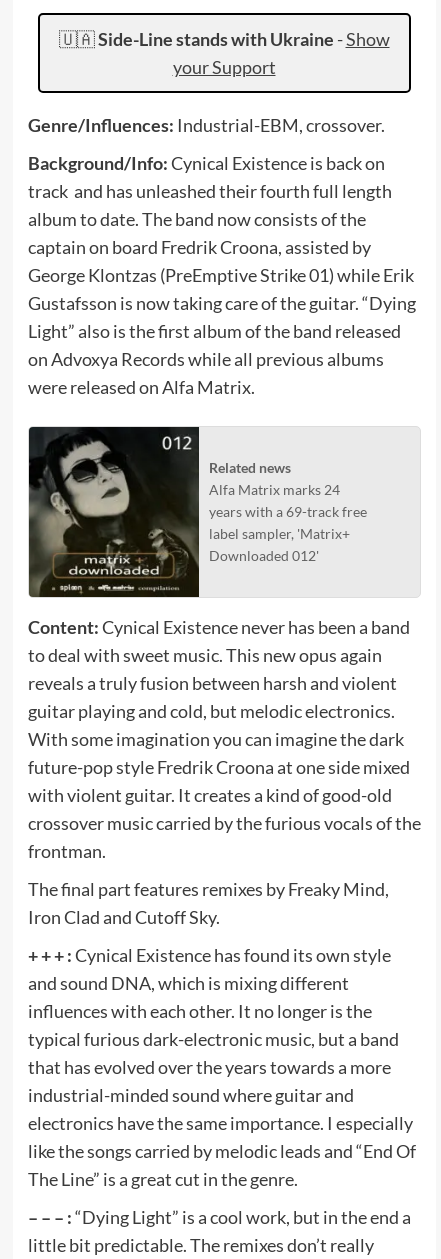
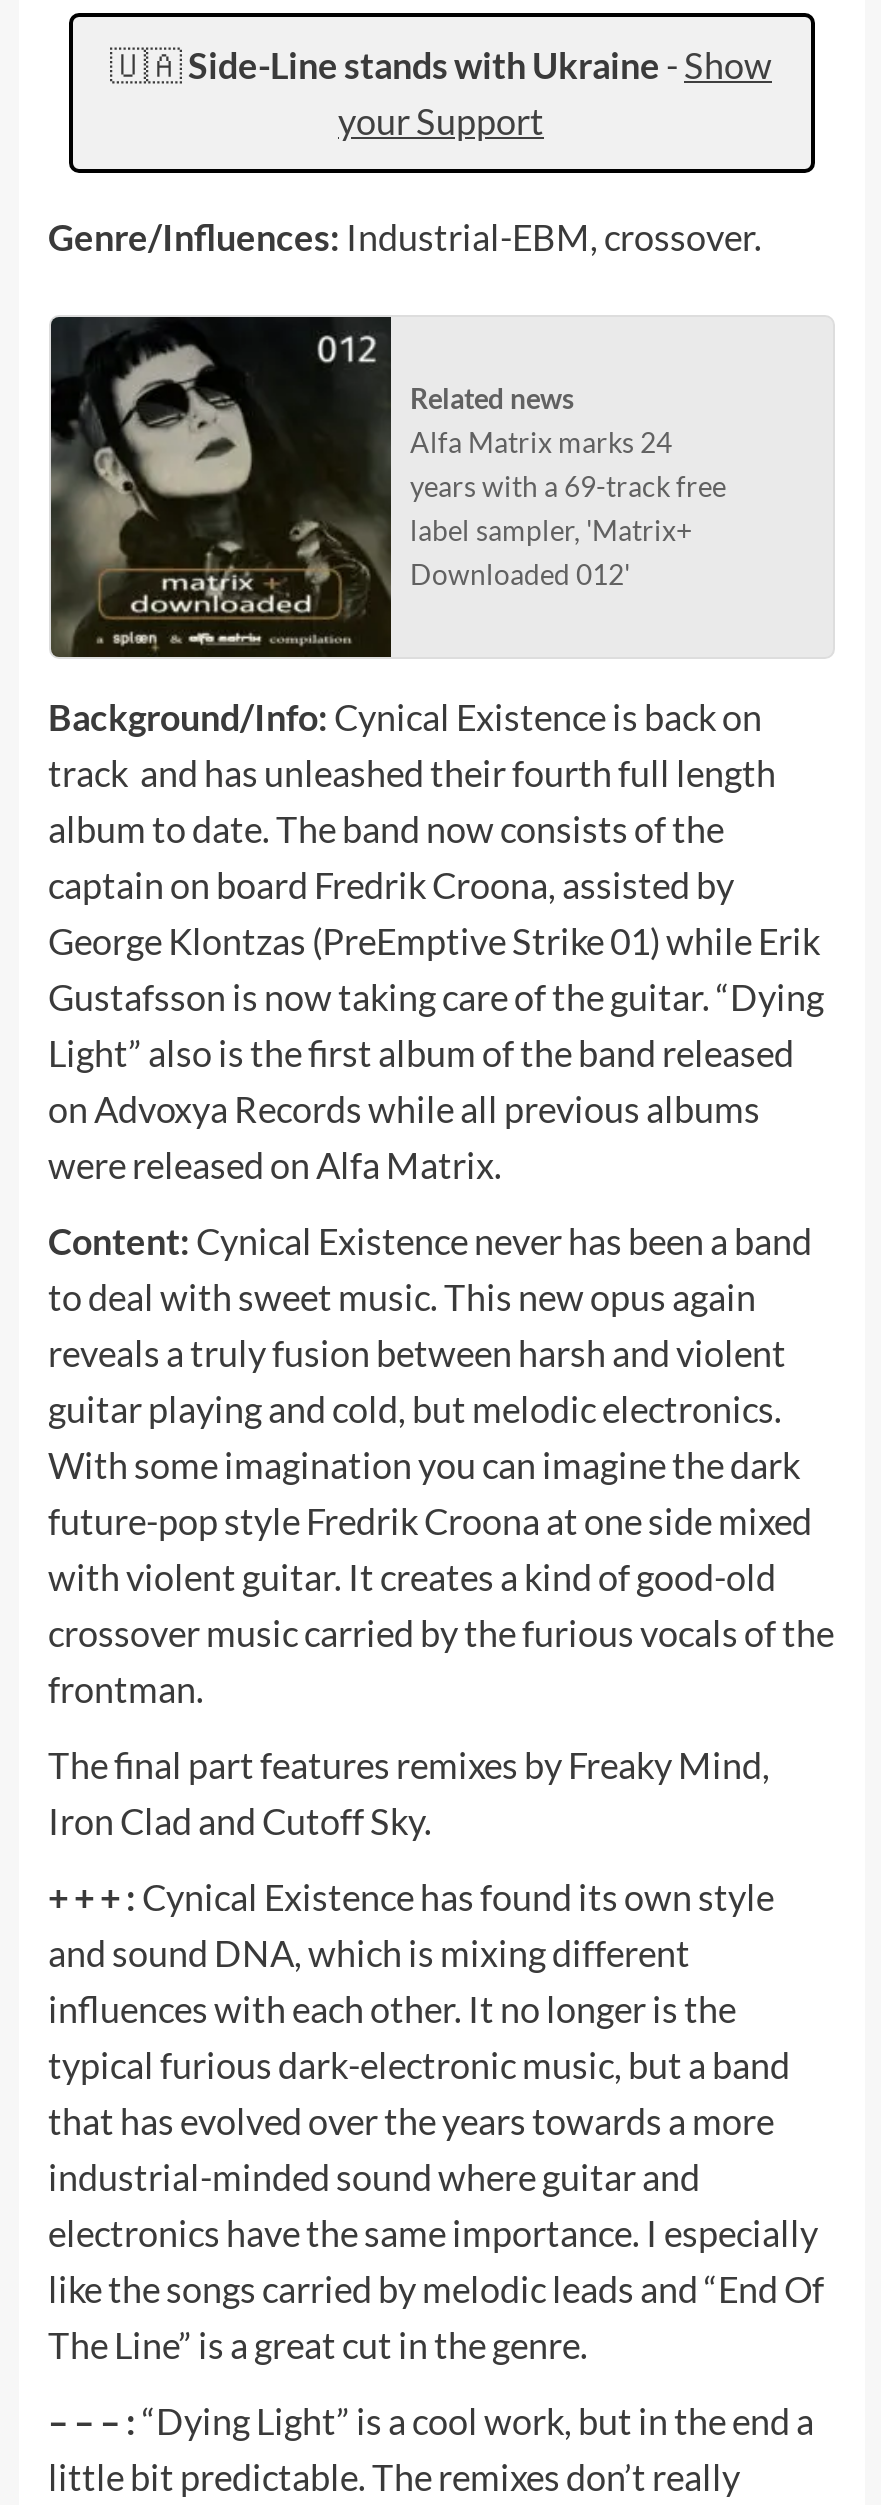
moved [27,152,415,398] -> [48,695,824,1187]: Background/Info: Cynical Existence is back on | track and has unleashed their fourth full length | album to date. The band now consists of the | ... | on Advoxya Records while all previous albums | were released on Alfa Matrix.
moved [28,426,366,598] -> [49,315,726,659]: [image] | Related news | Alfa Matrix marks 24 | years with a 69-track free | label sampler, 'Matrix+ | Downloaded 012'

